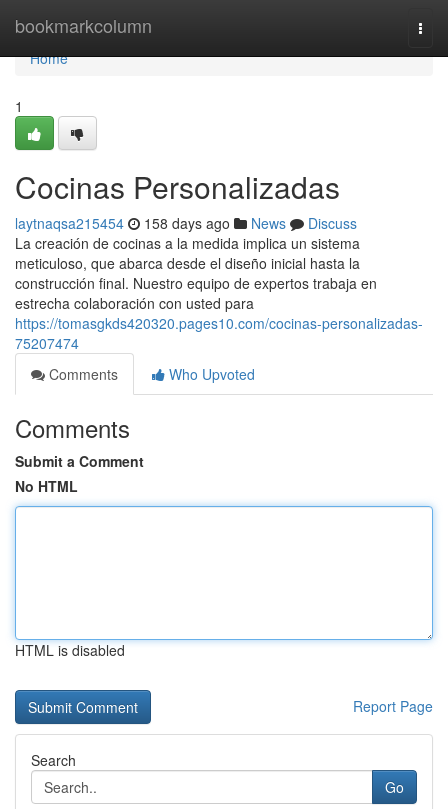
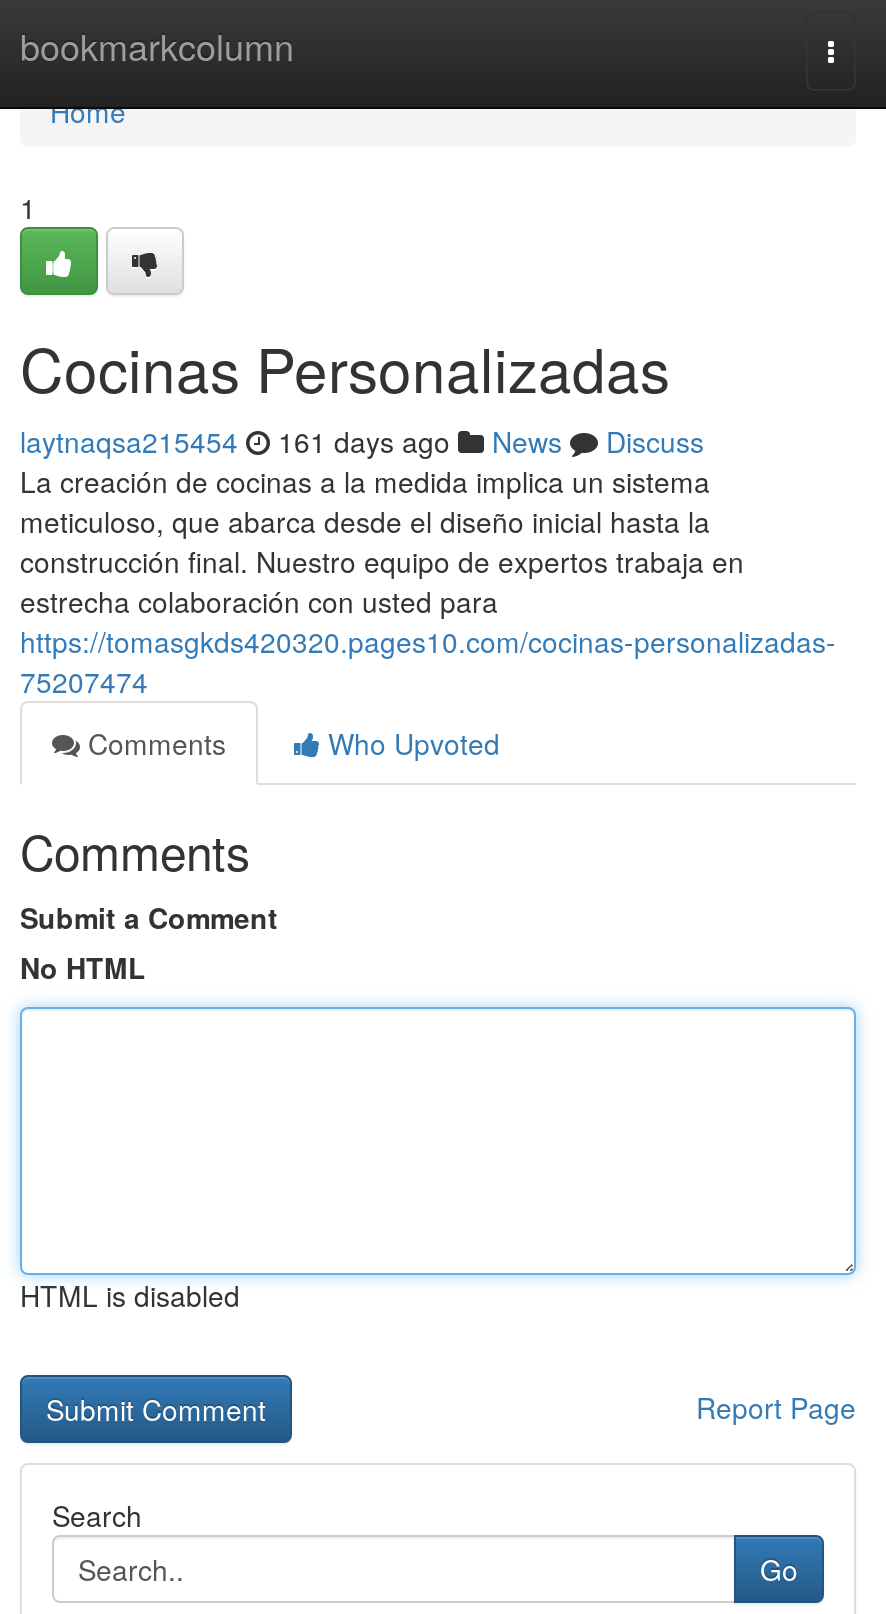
[15,213,357,233] laytnaqsa215454 158 days ago News Discuss -> [20,421,704,461] laytnaqsa215454 161 days ago News Discuss

